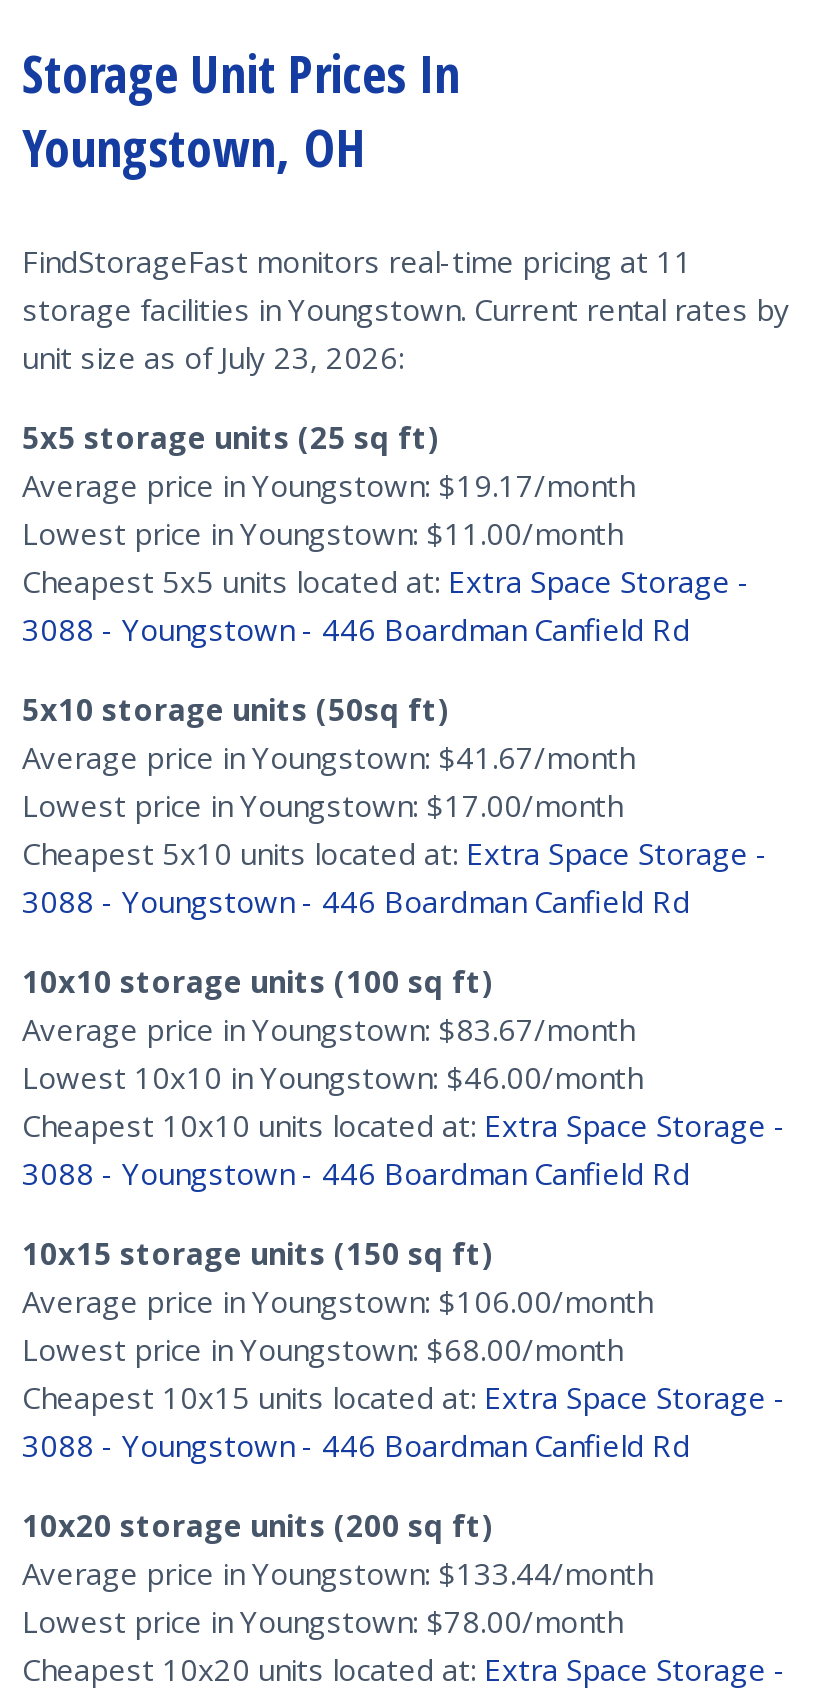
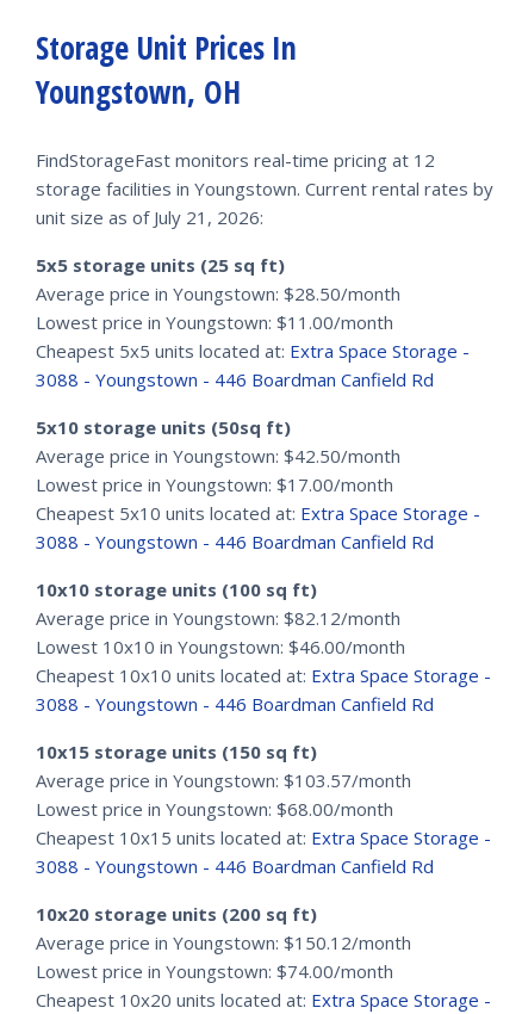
[22,241,692,281] FindStorageFast monitors real-time pricing at 11 -> [36,148,435,172] FindStorageFast monitors real-time pricing at 12
[22,337,404,377] unit size as of July 23, 2026: -> [36,205,263,229] unit size as of July 21, 2026:
[22,465,634,505] Average price in Youngstown: $19.17/month -> [36,281,400,305] Average price in Youngstown: $28.50/month
[22,737,634,777] Average price in Youngstown: $41.67/month -> [36,444,400,467] Average price in Youngstown: $42.50/month
[22,1009,634,1049] Average price in Youngstown: $83.67/month -> [36,606,400,630] Average price in Youngstown: $82.12/month
[22,1281,652,1321] Average price in Youngstown: $106.00/month -> [36,768,411,792] Average price in Youngstown: $103.57/month
[22,1553,652,1593] Average price in Youngstown: $133.44/month -> [36,930,411,954] Average price in Youngstown: $150.12/month
[22,1601,622,1641] Lowest price in Youngstown: $78.00/month -> [36,959,393,983] Lowest price in Youngstown: $74.00/month

